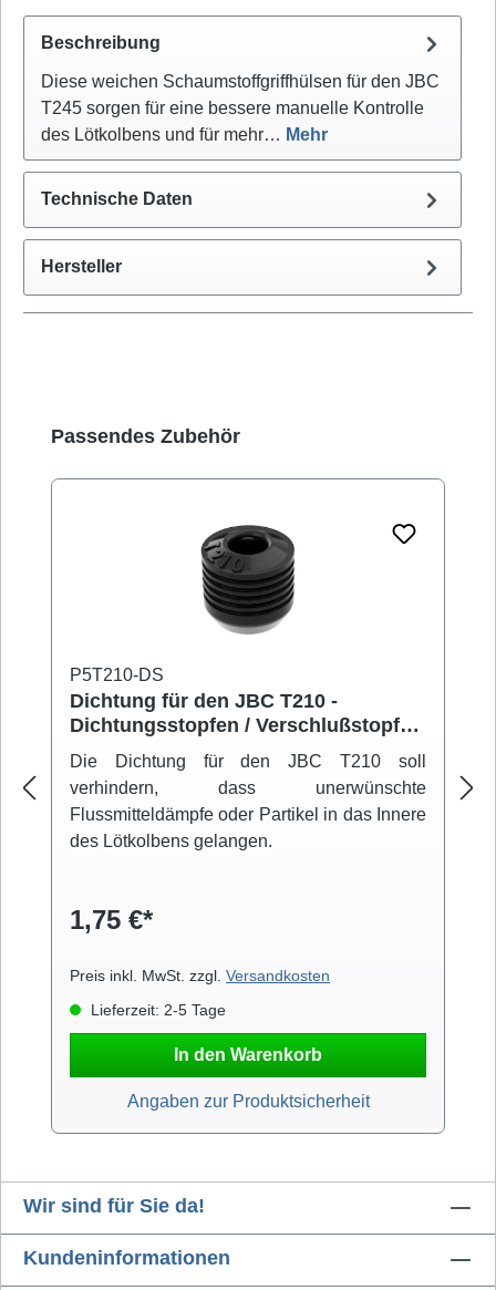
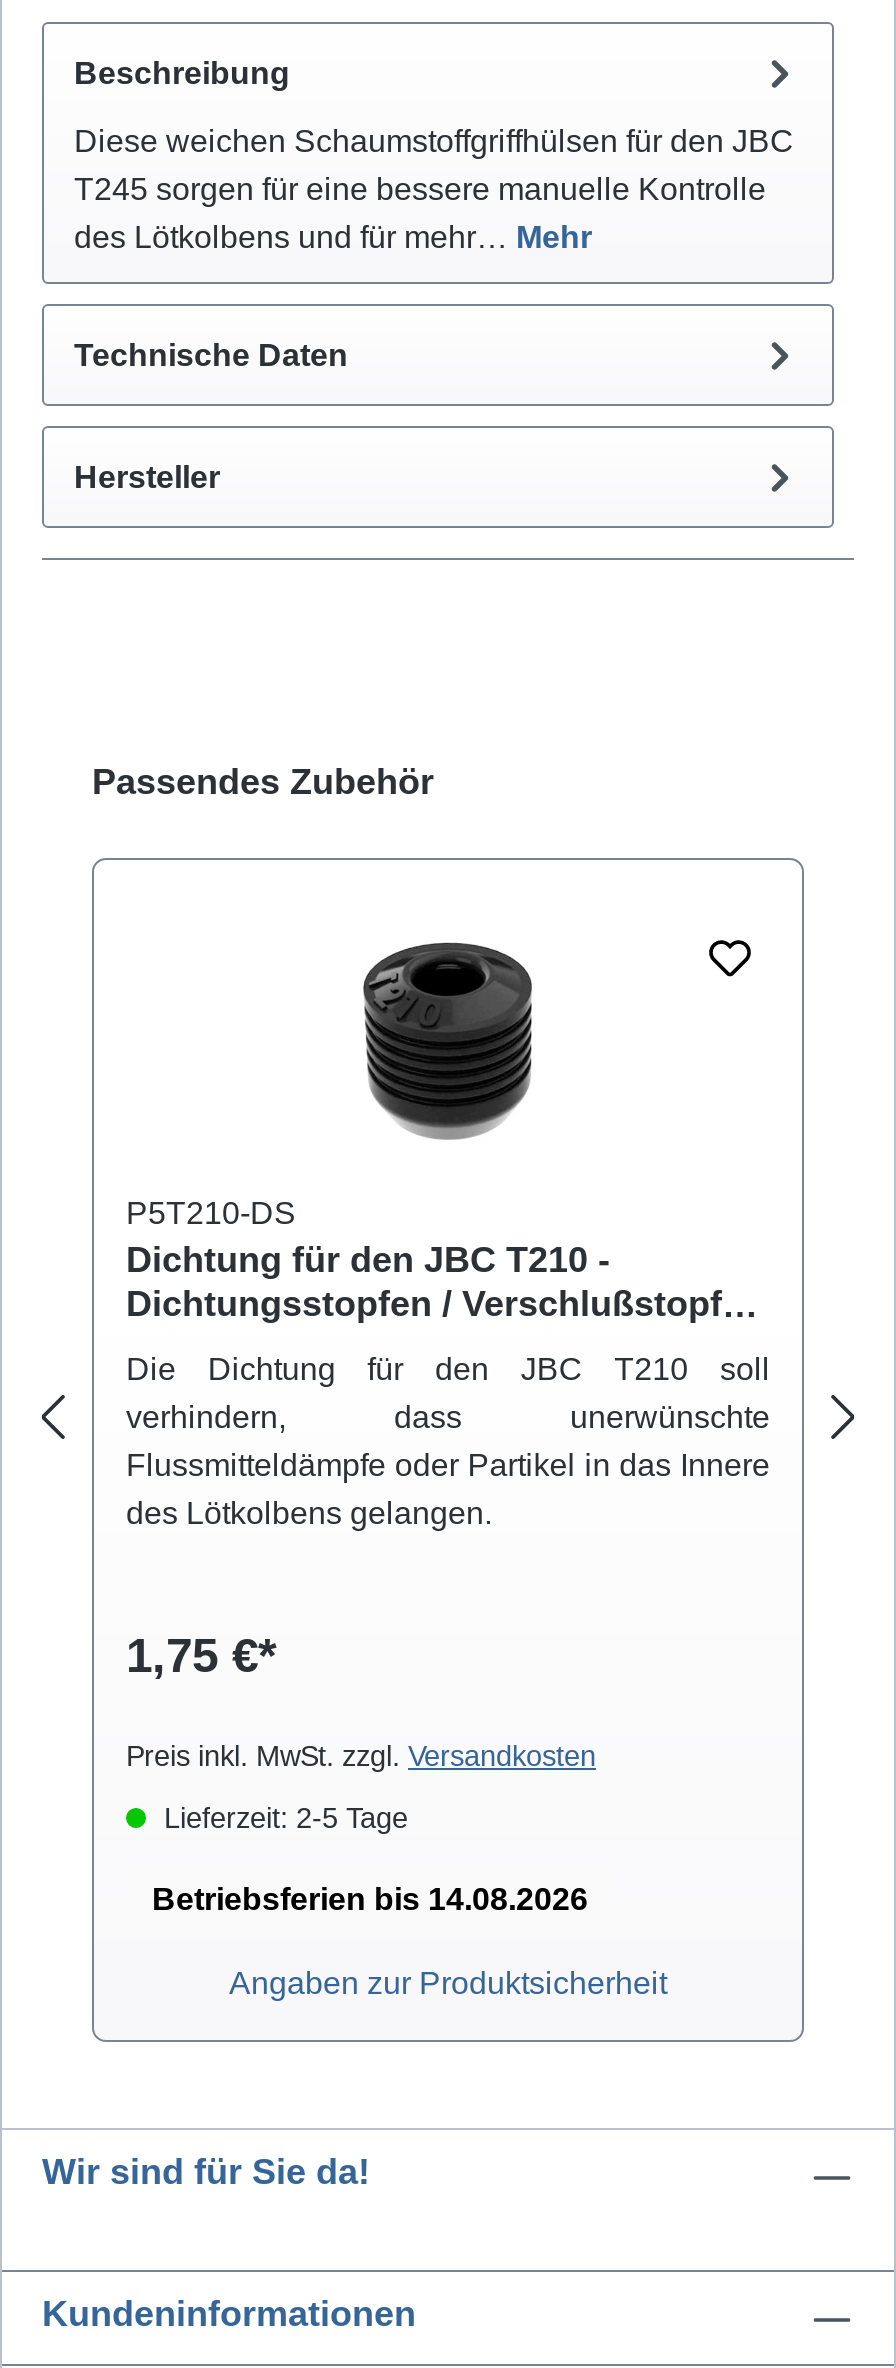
[174,1045,322,1064] In den Warenkorb -> [152,1883,588,1917] Betriebsferien bis 14.08.2026

